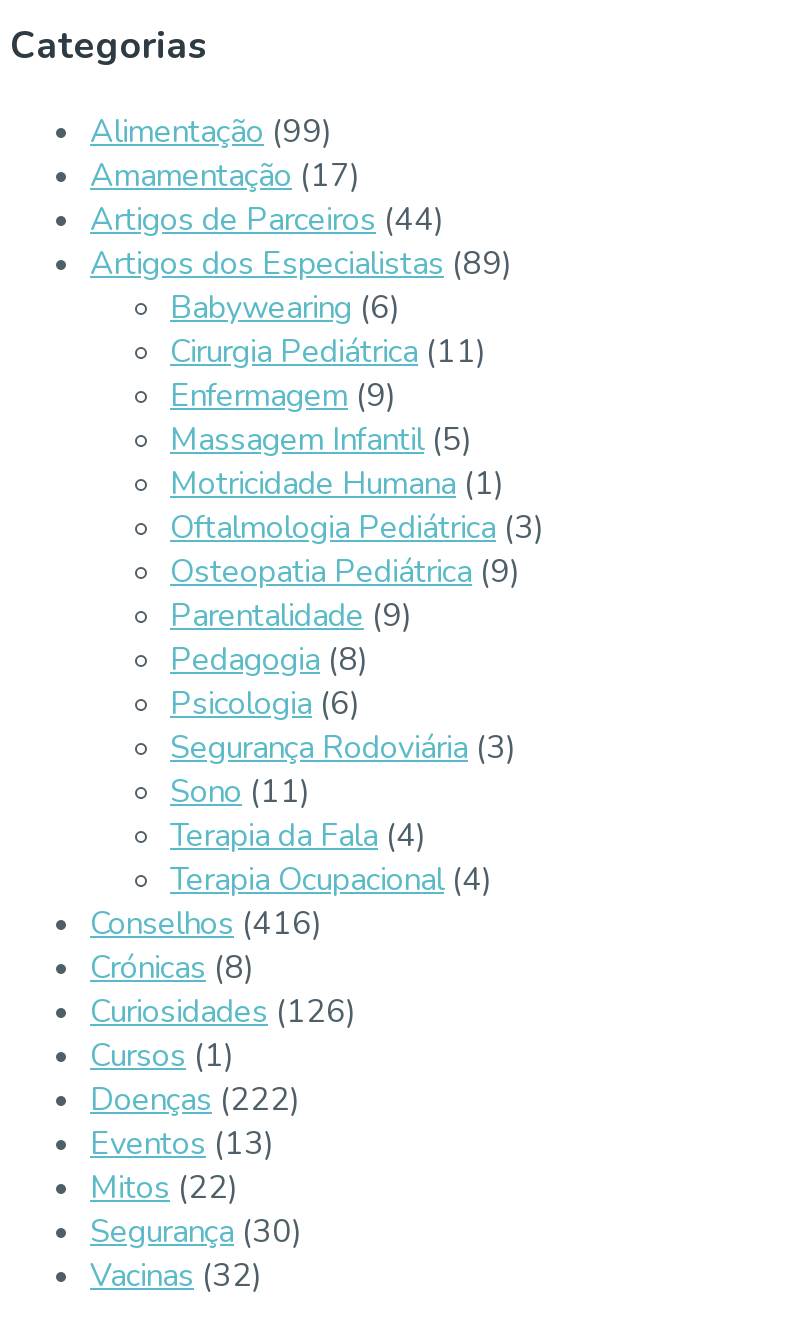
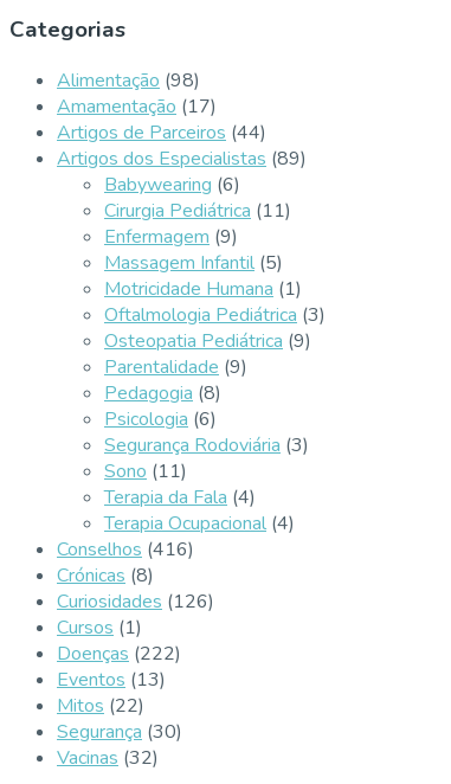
[90,110,332,154] Alimentação (99) -> [57,68,200,94] Alimentação (98)

